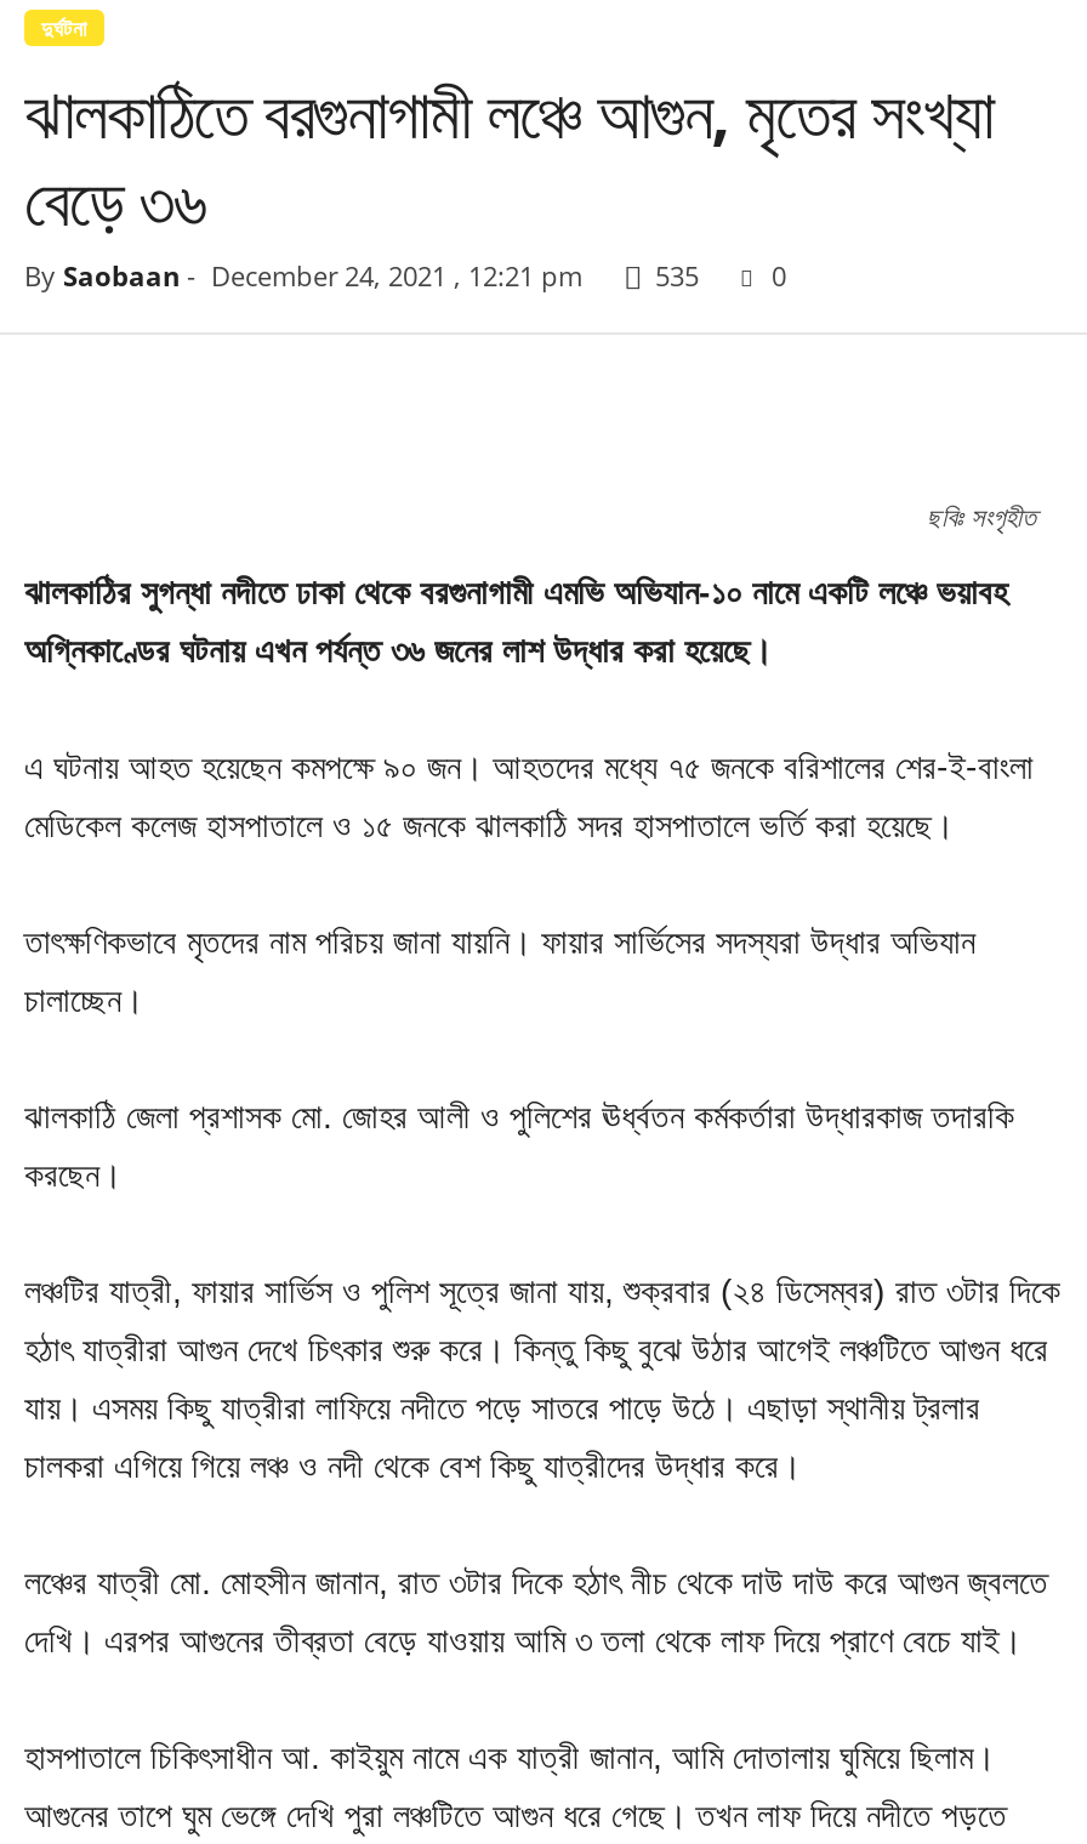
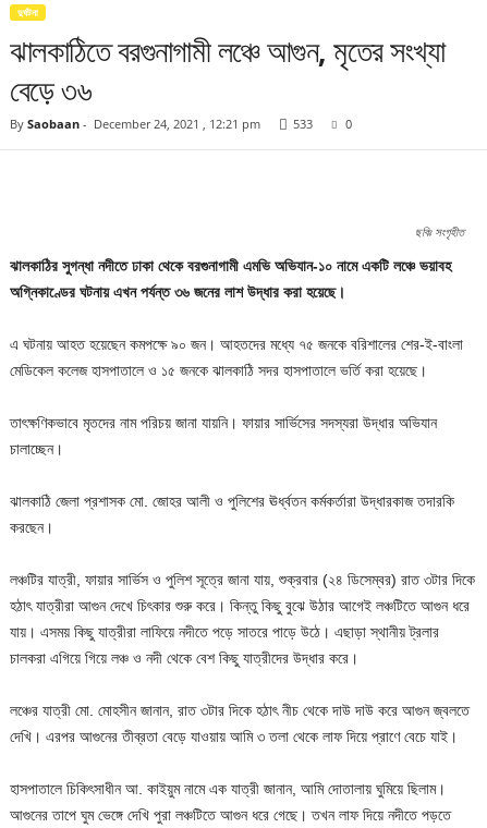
[24,257,786,294] By Saobaan - December 24, 2021 , 12:21 pm 535 0 -> [10,115,352,132] By Saobaan - December 24, 2021 , 12:21 pm 533 0

